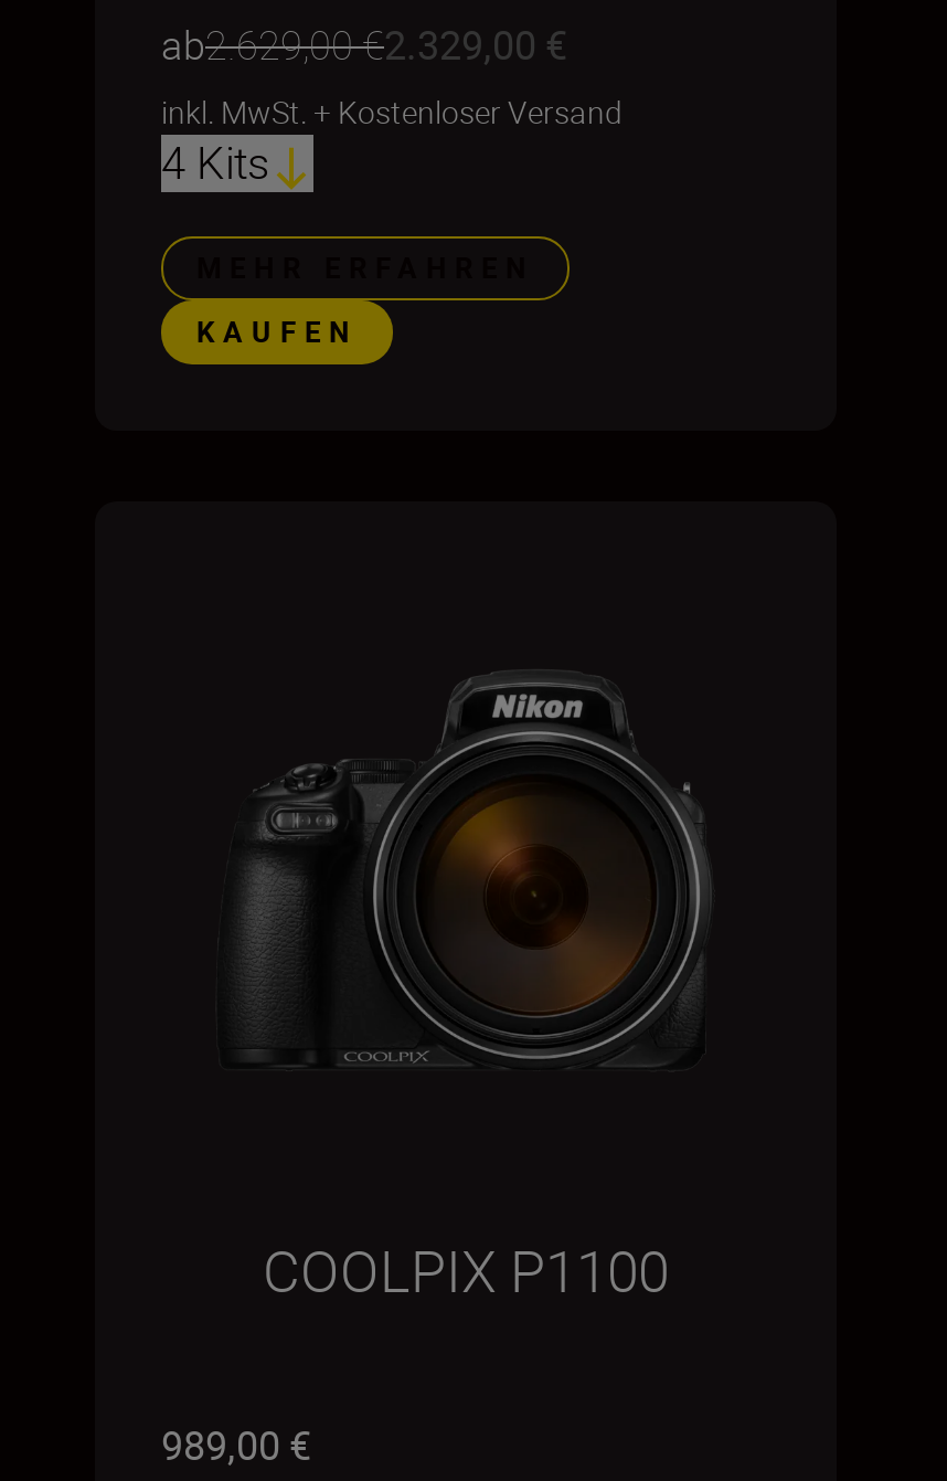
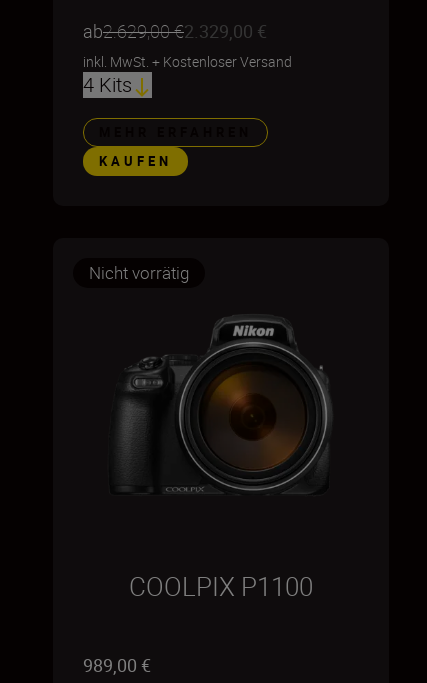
none -> [89,261,189,284] Nicht vorrätig

